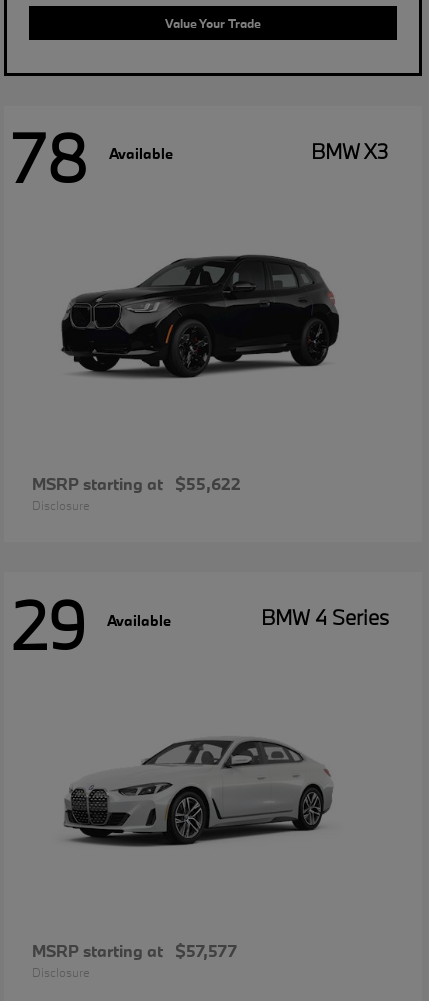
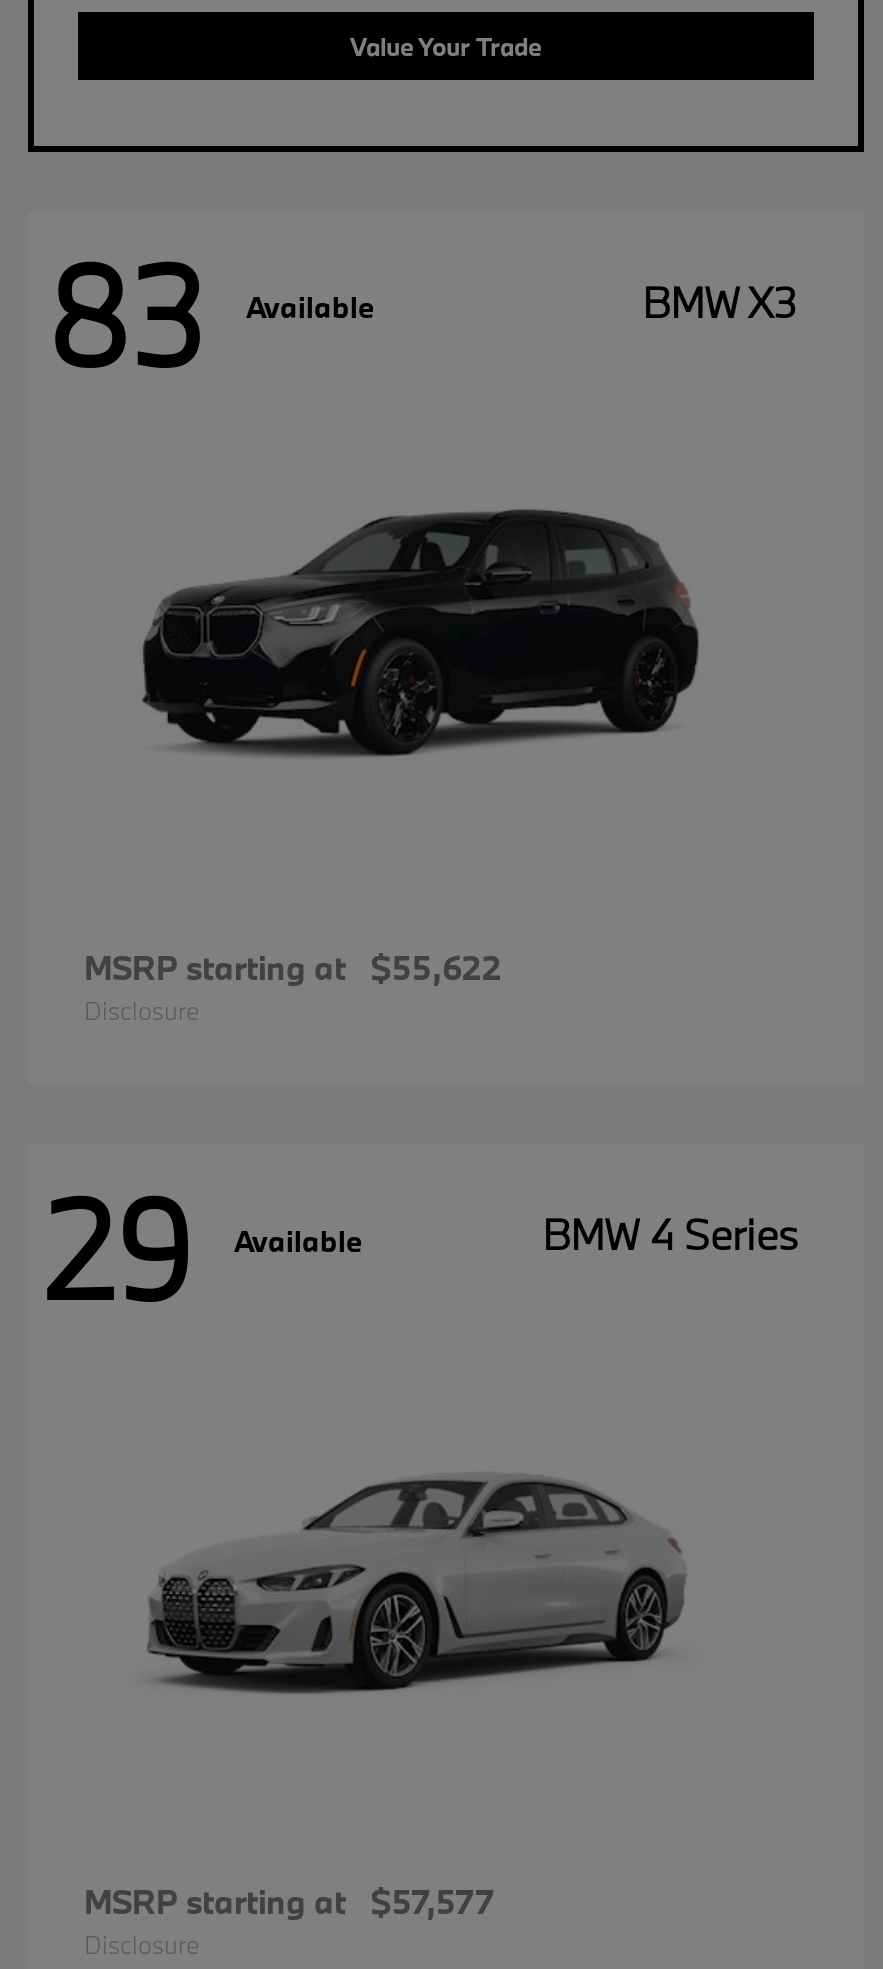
[12,114,173,201] 78 Available -> [44,229,374,403] 83 Available

